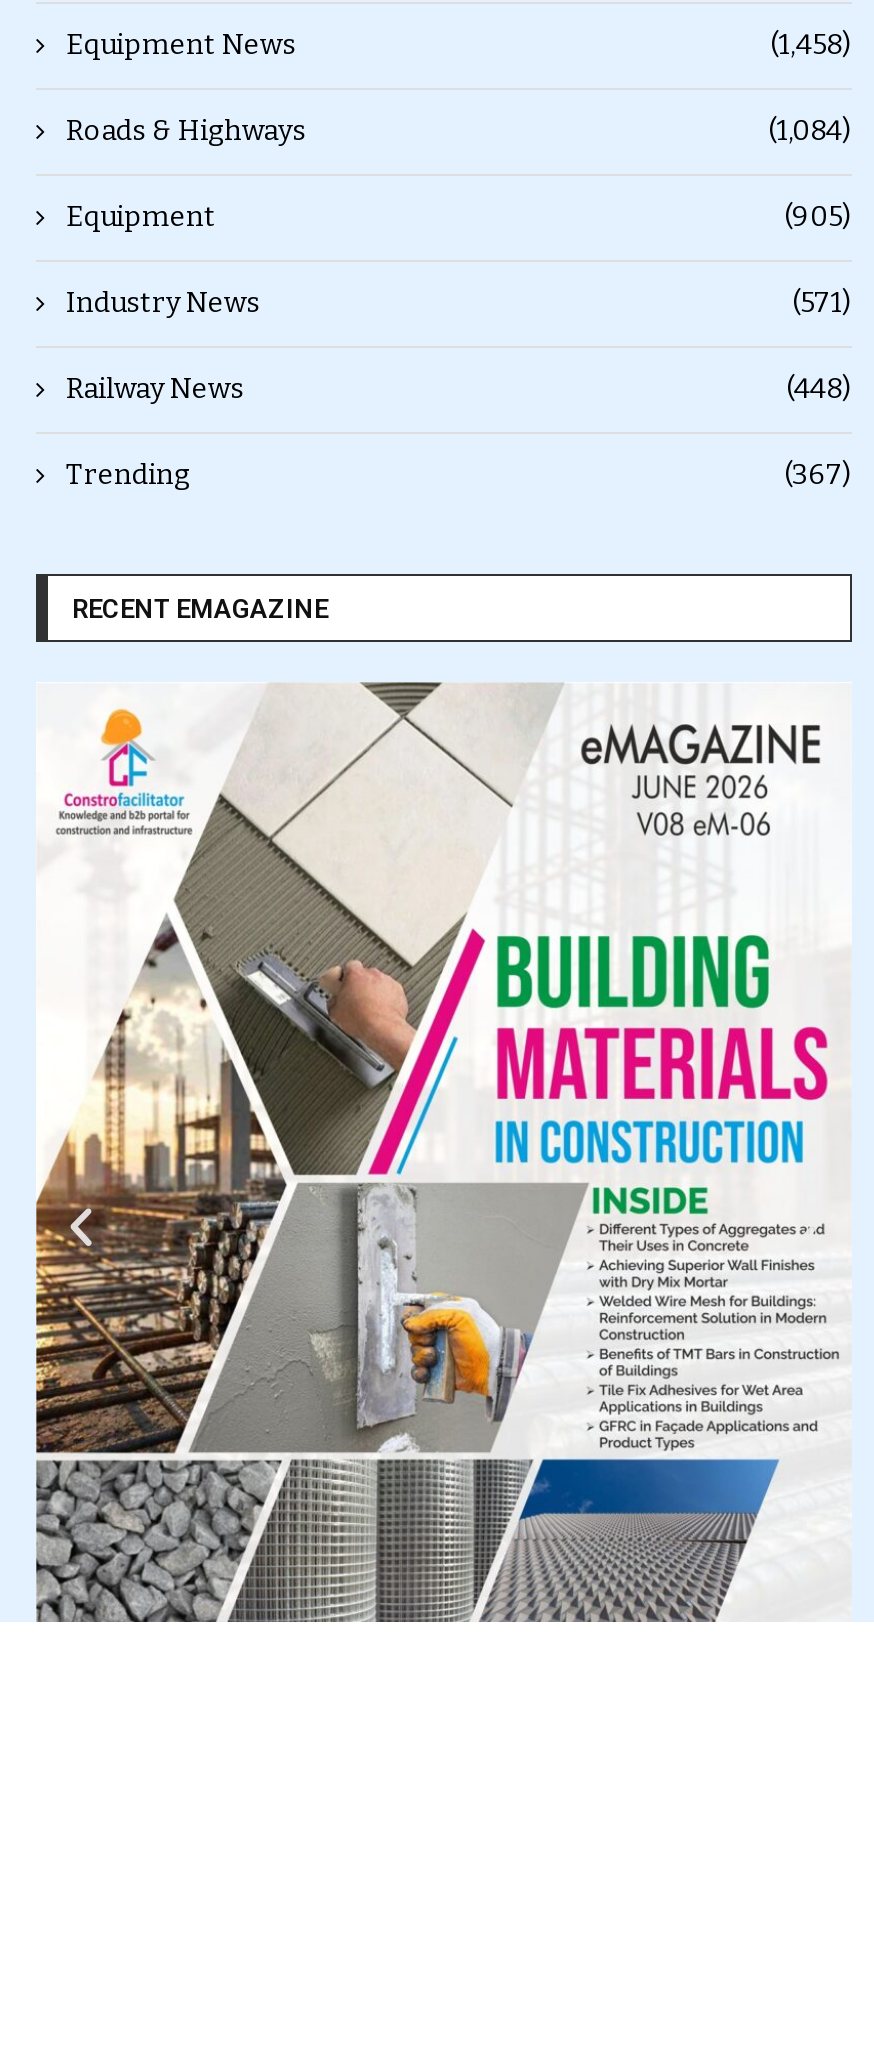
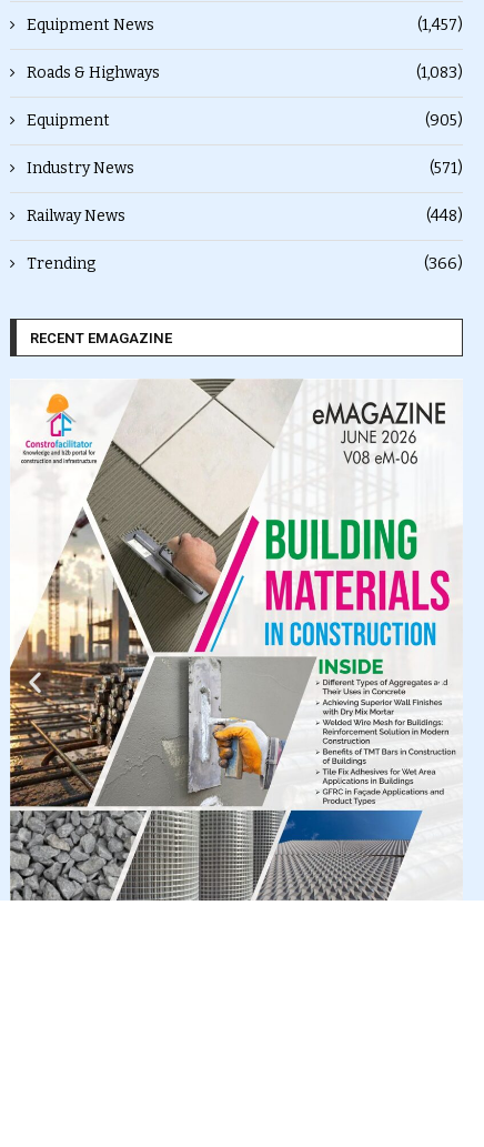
[770,27,852,61] (1,458) -> [417,15,463,34] (1,457)
[768,113,852,147] (1,084) -> [416,63,463,82] (1,083)
[784,457,852,491] (367) -> [424,254,463,273] (366)

